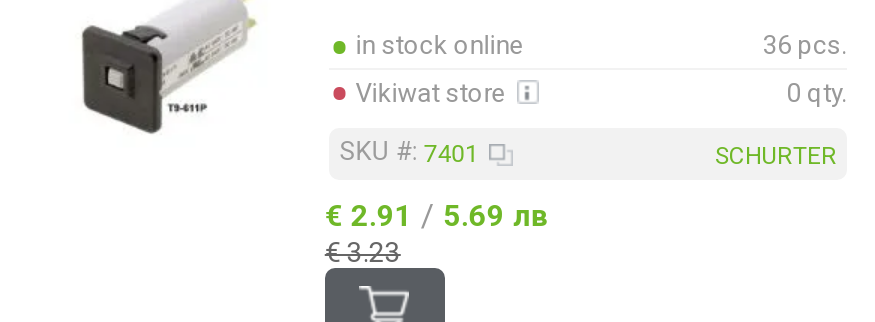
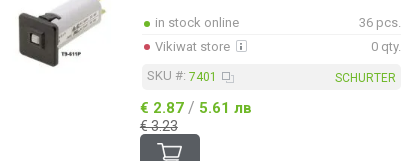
[325,196,549,234] € 2.91 / 5.69 лв -> [140,98,252,117] € 2.87 / 5.61 лв

